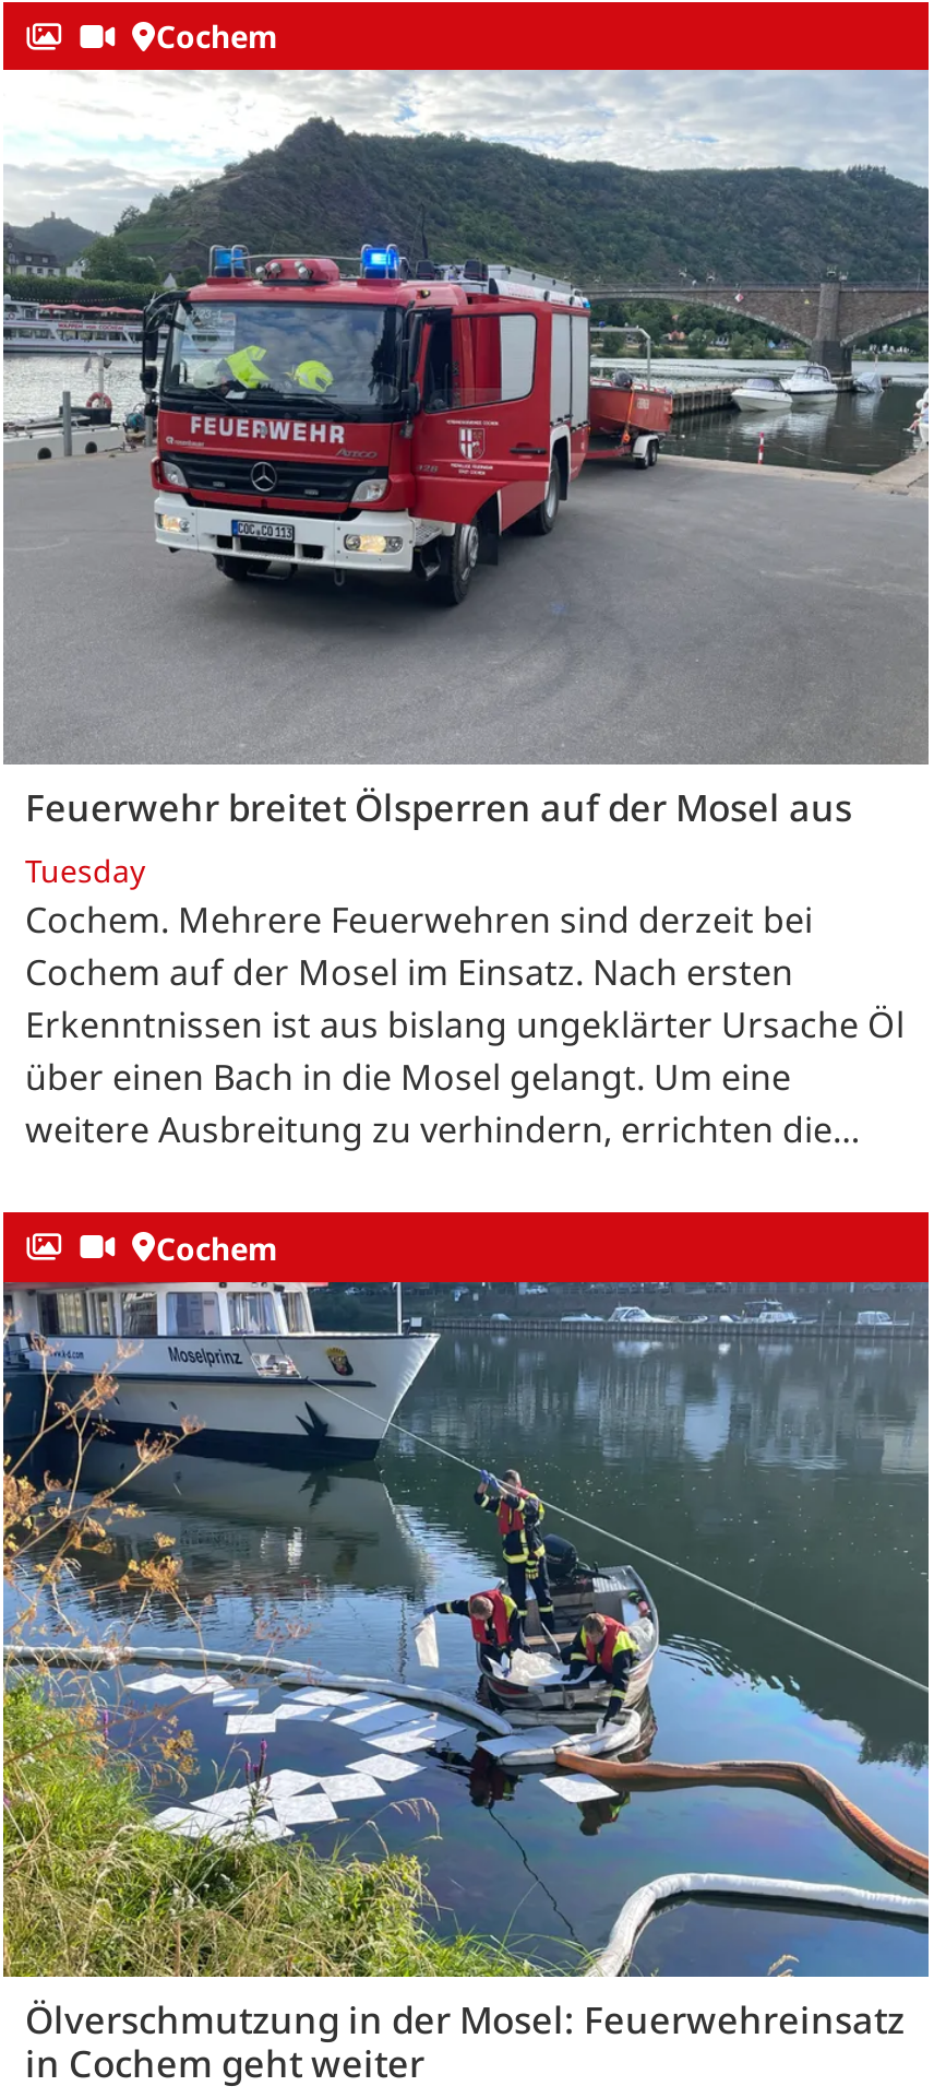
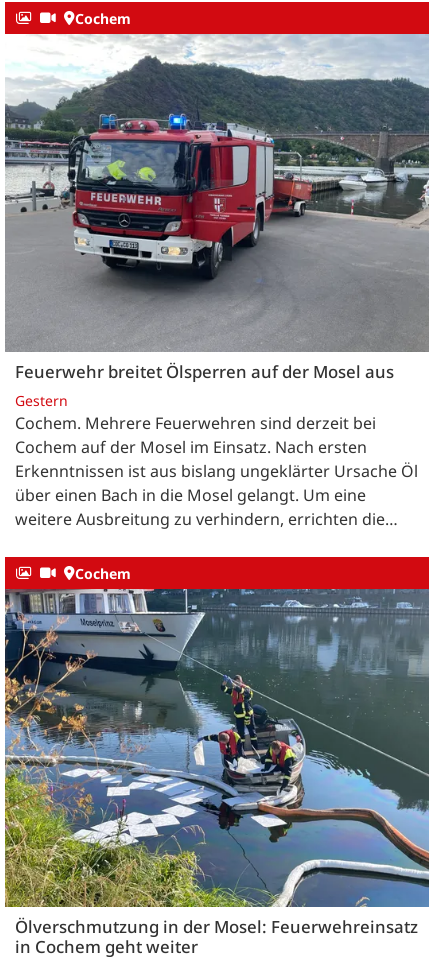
[25,851,145,892] Tuesday -> [15,391,68,410] Gestern

